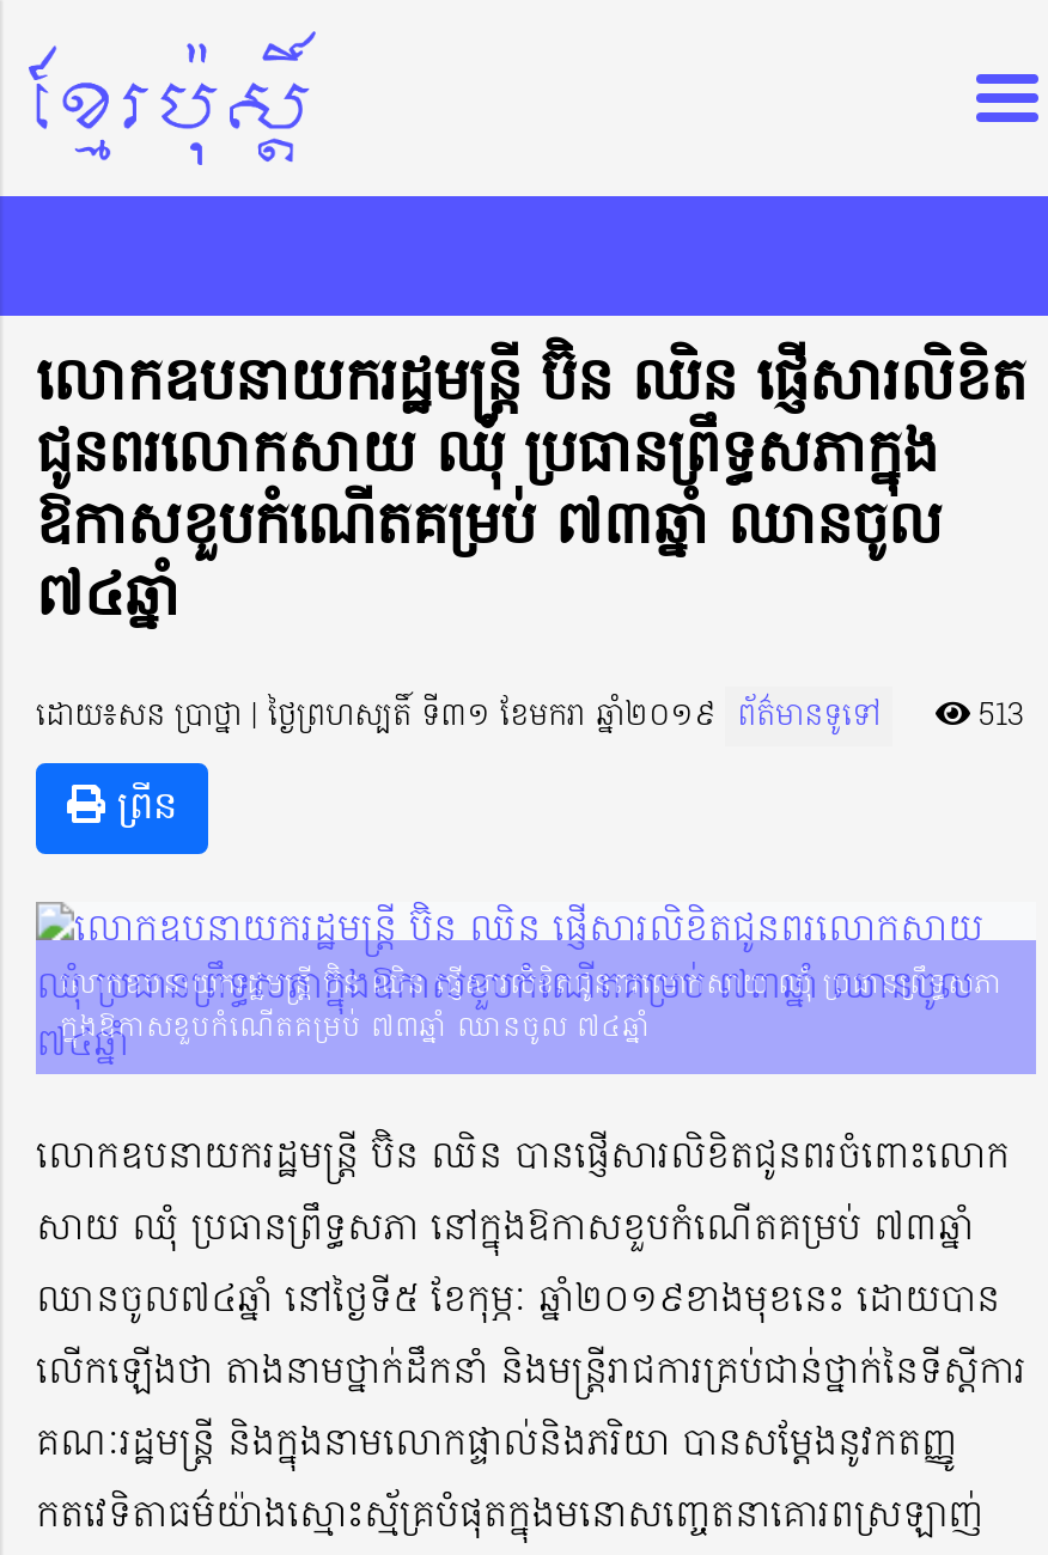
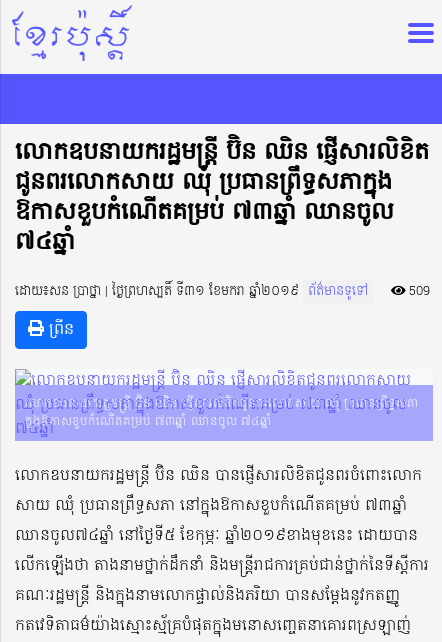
[969,694,1024,739] 513 -> [405,282,430,301] 509

